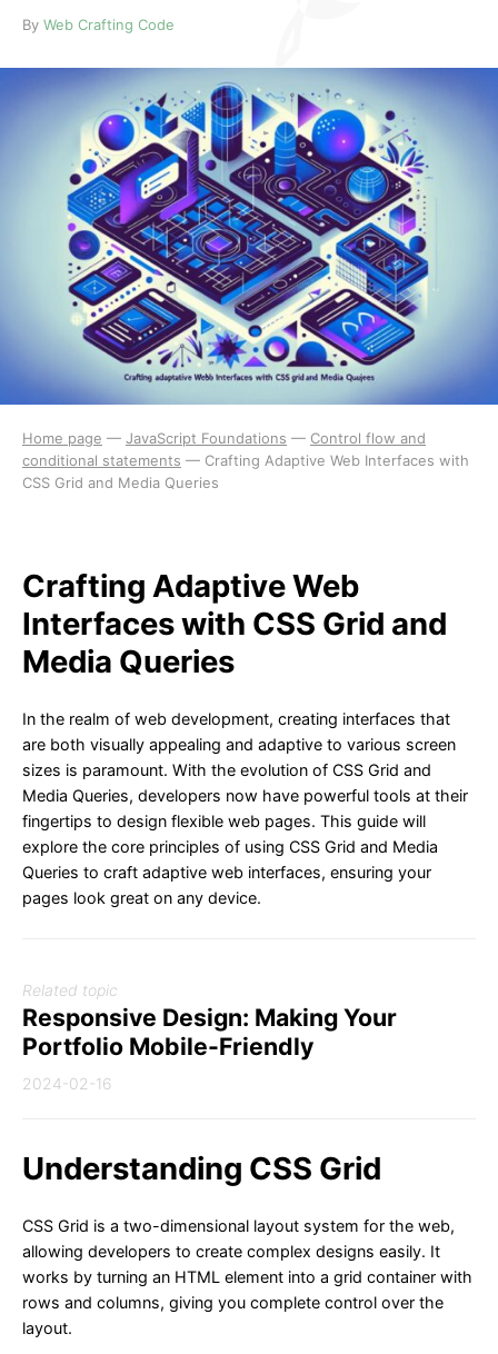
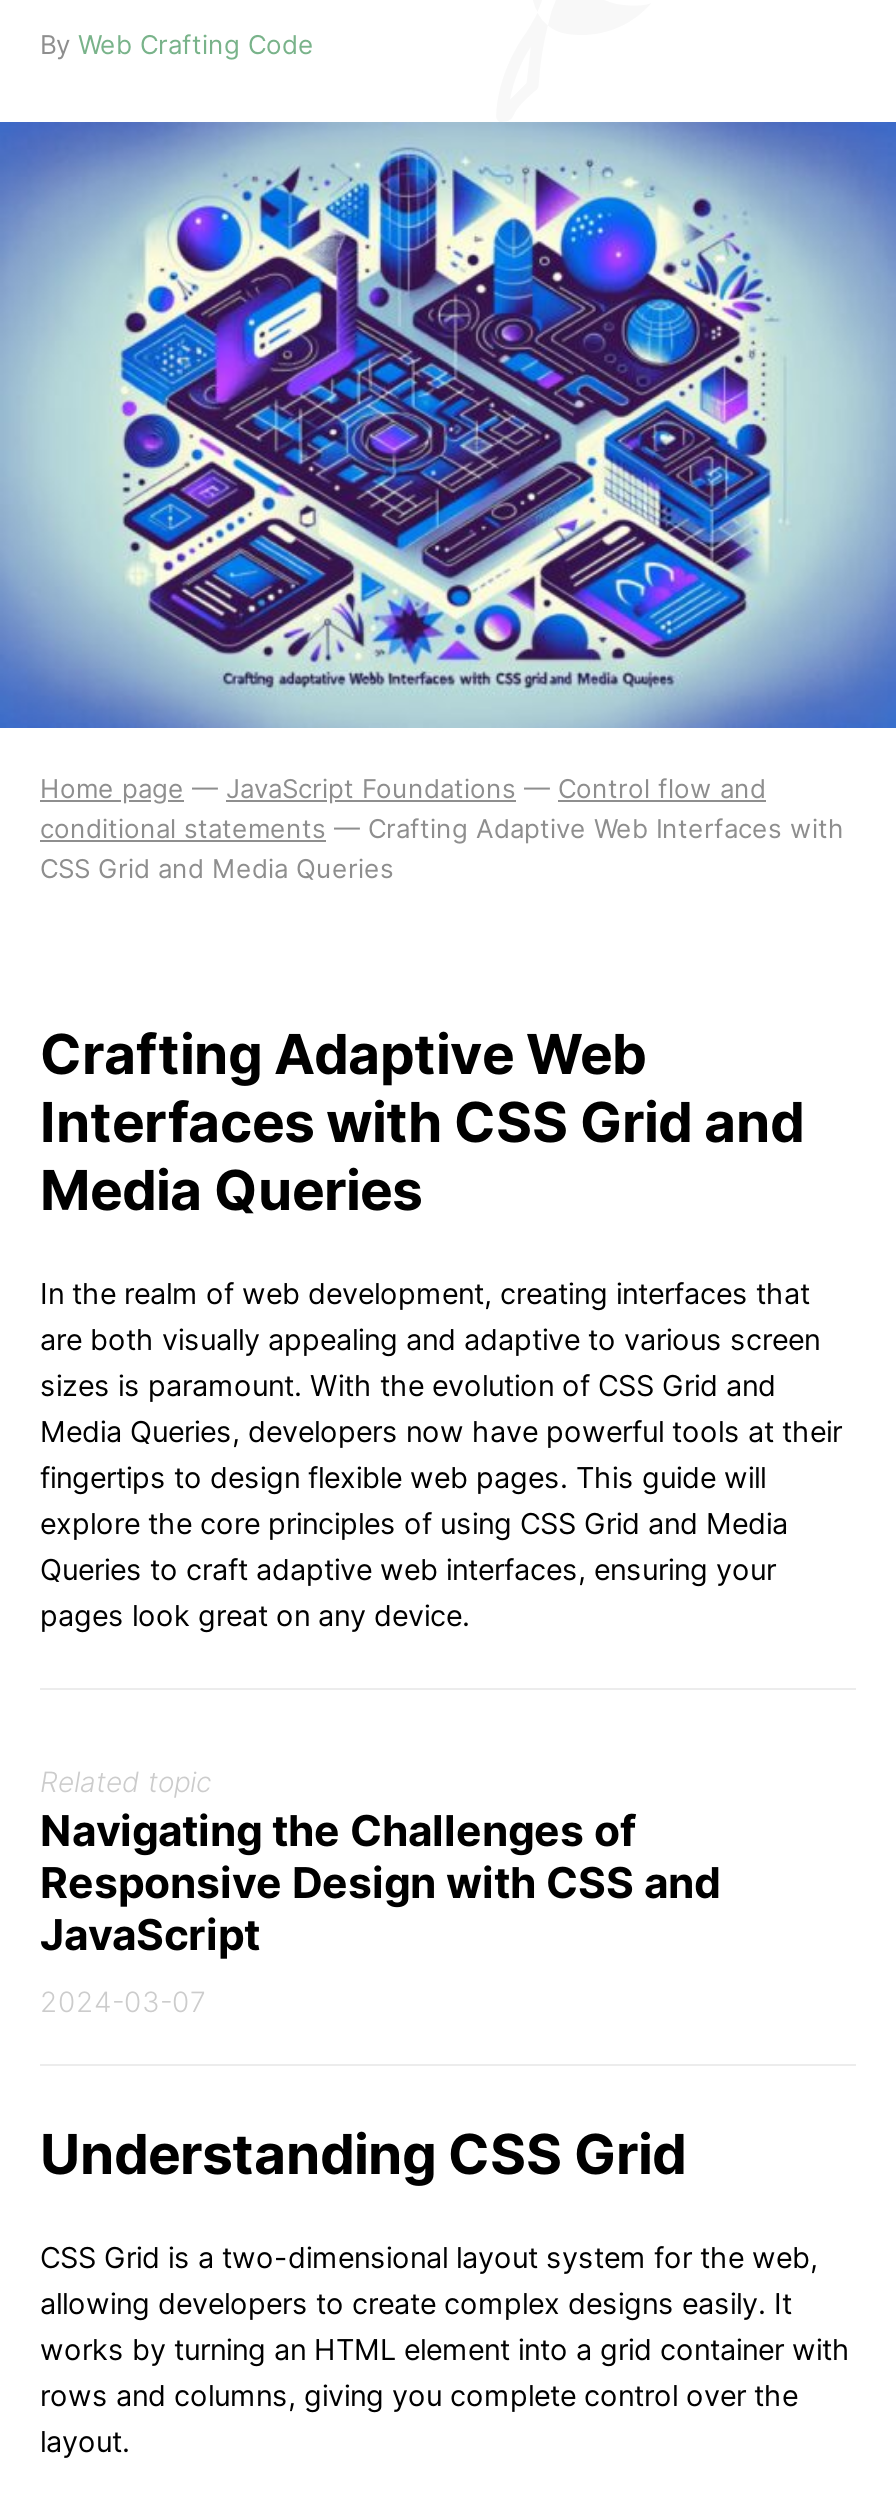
[22,1002,397,1060] Responsive Design: Making Your | Portfolio Mobile-Friendly -> [40,1803,722,1959] Navigating the Challenges of | Responsive Design with CSS and | JavaScript
[22,1074,112,1092] 2024-02-16 -> [40,1983,206,2017] 2024-03-07

